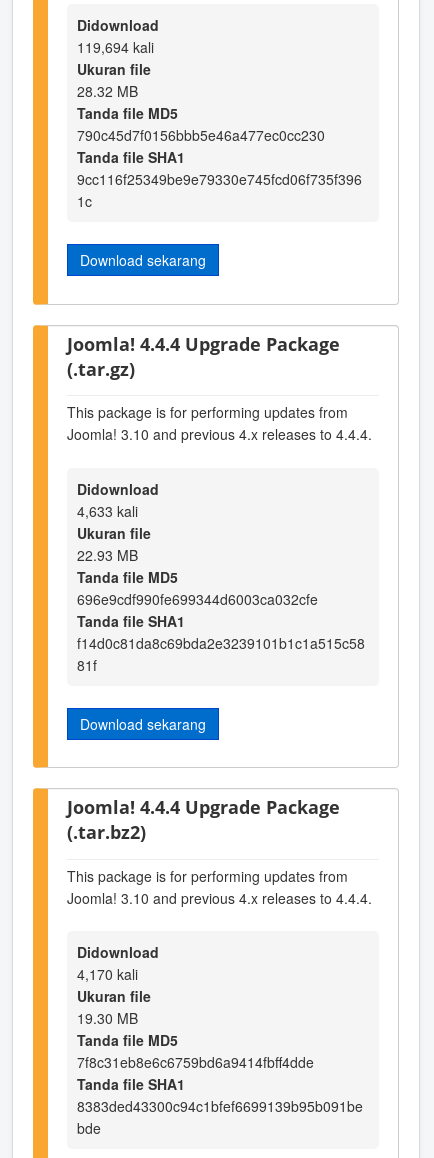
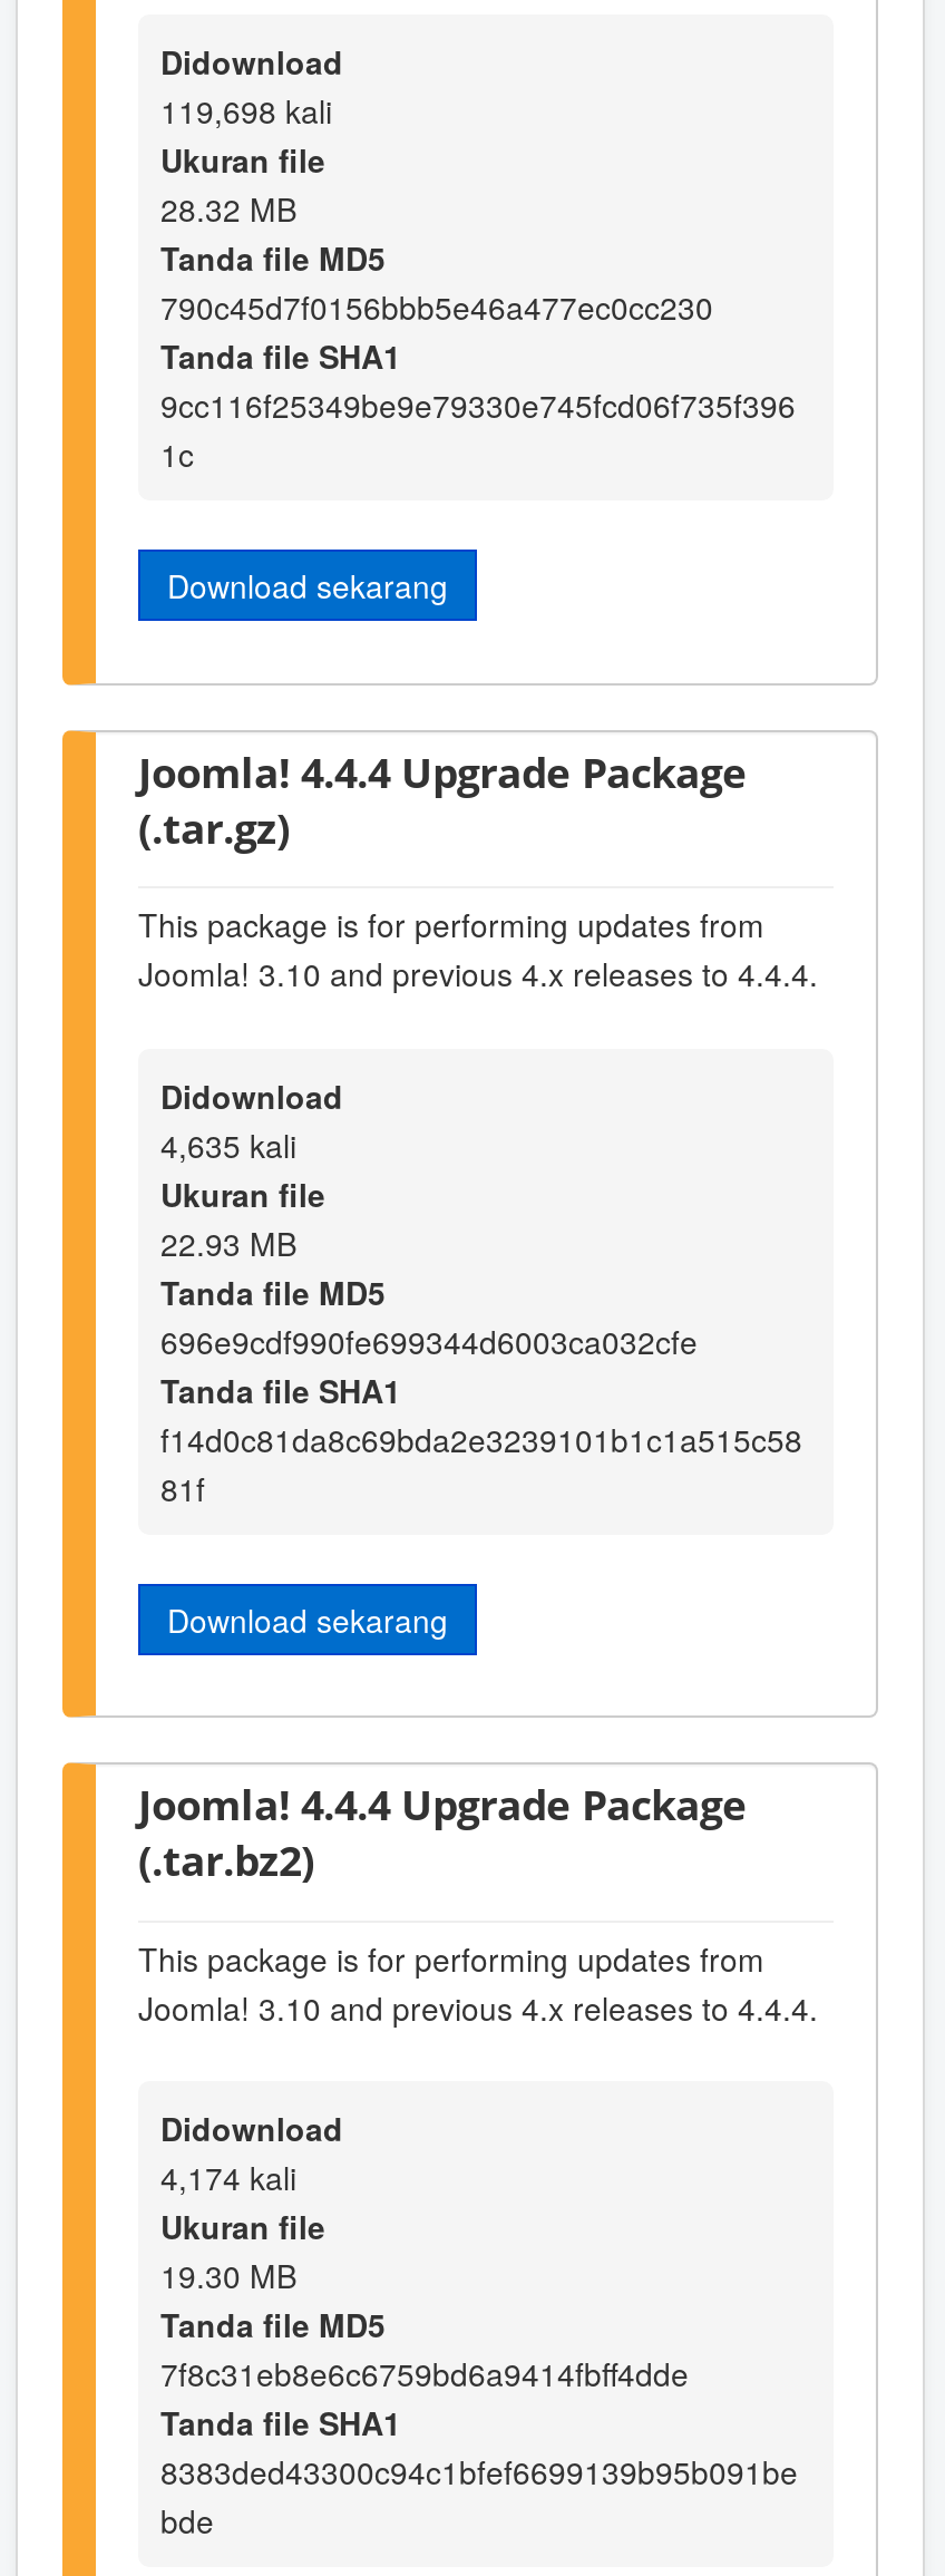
[77,37,154,57] 119,694 kali -> [160,89,332,133] 119,698 kali
[77,501,138,521] 4,633 kali -> [160,1122,296,1166] 4,635 kali
[77,964,138,984] 4,170 kali -> [160,2155,296,2199] 4,174 kali

